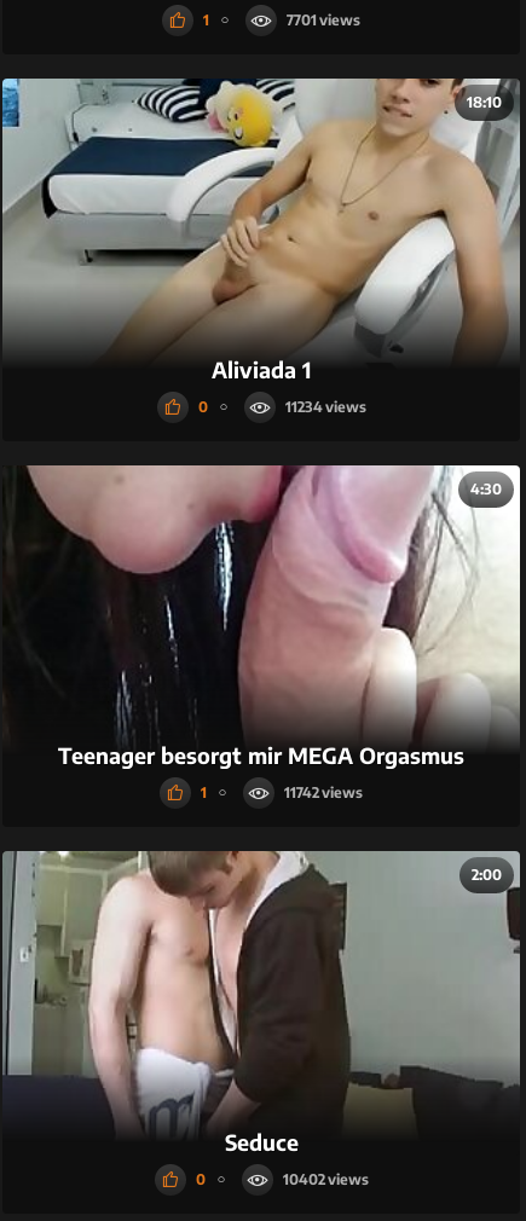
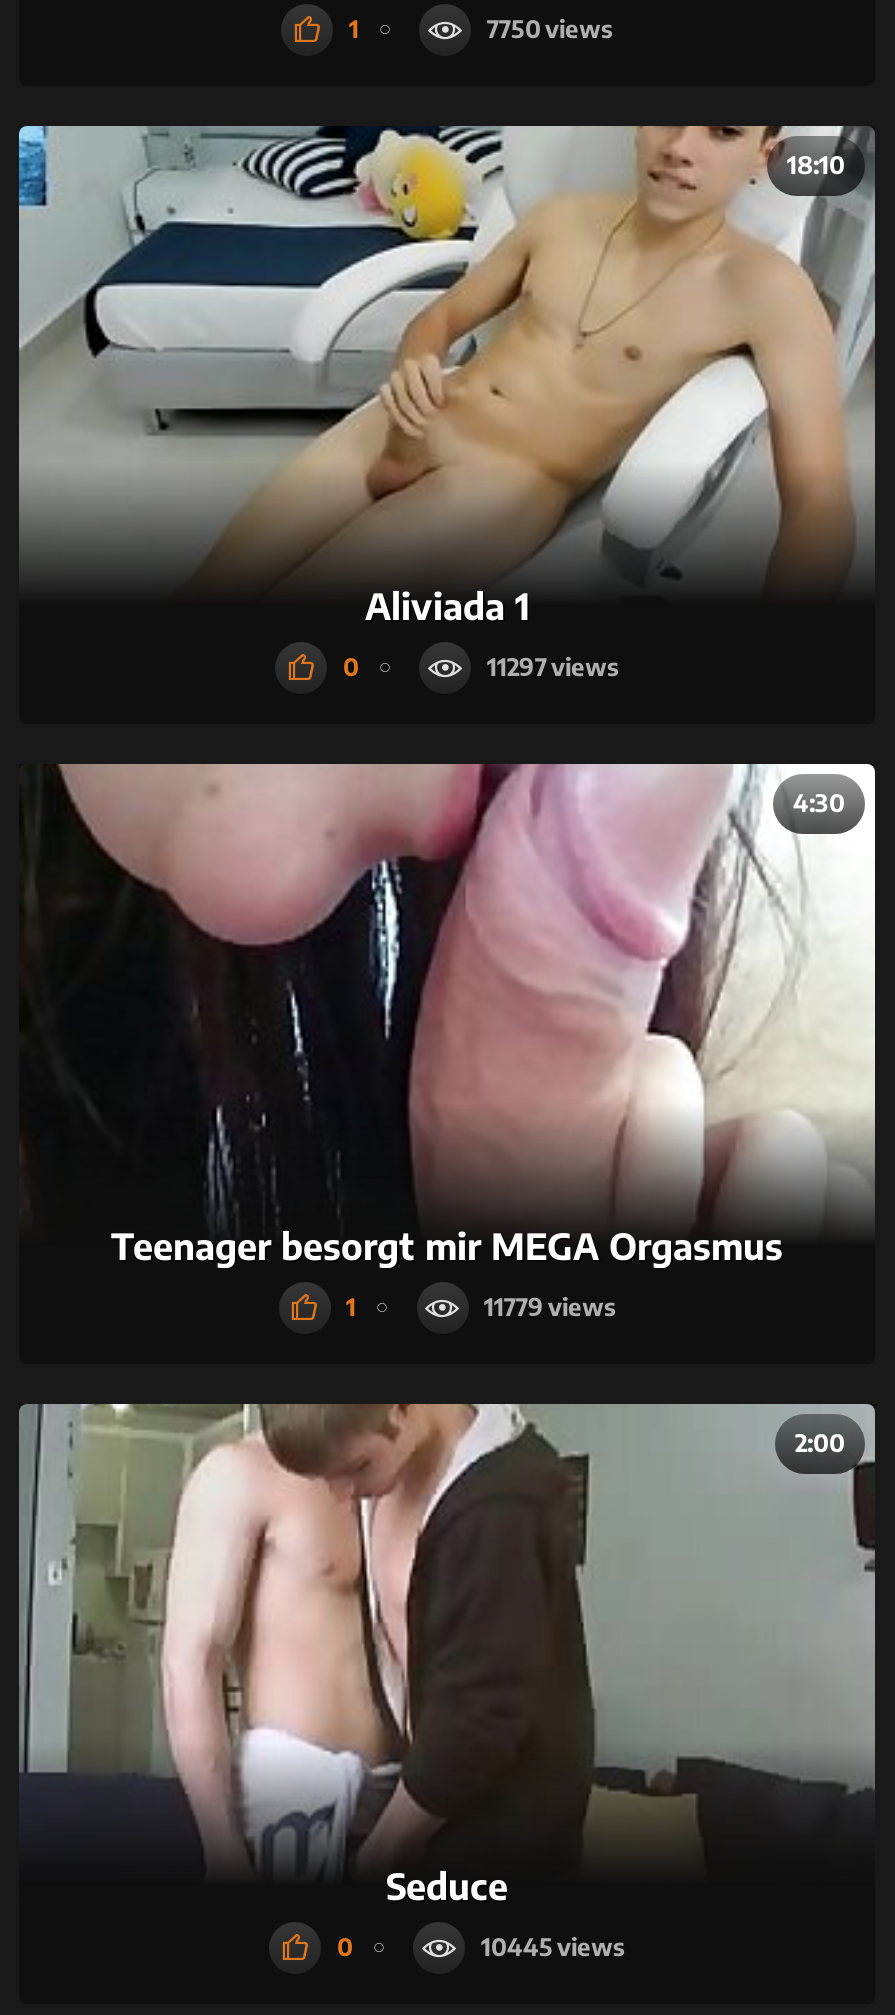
[287,11,317,29] 7701 -> [487,14,541,44] 7750
[285,397,322,415] 11234 -> [487,653,547,683] 11297
[284,784,319,802] 11742 -> [484,1292,544,1322] 11779
[282,1170,325,1188] 10402 -> [481,1932,553,1962] 10445

